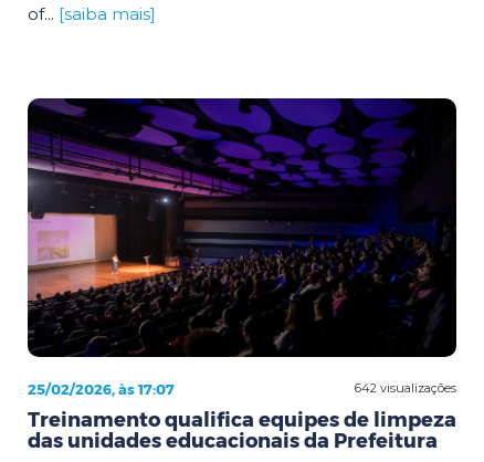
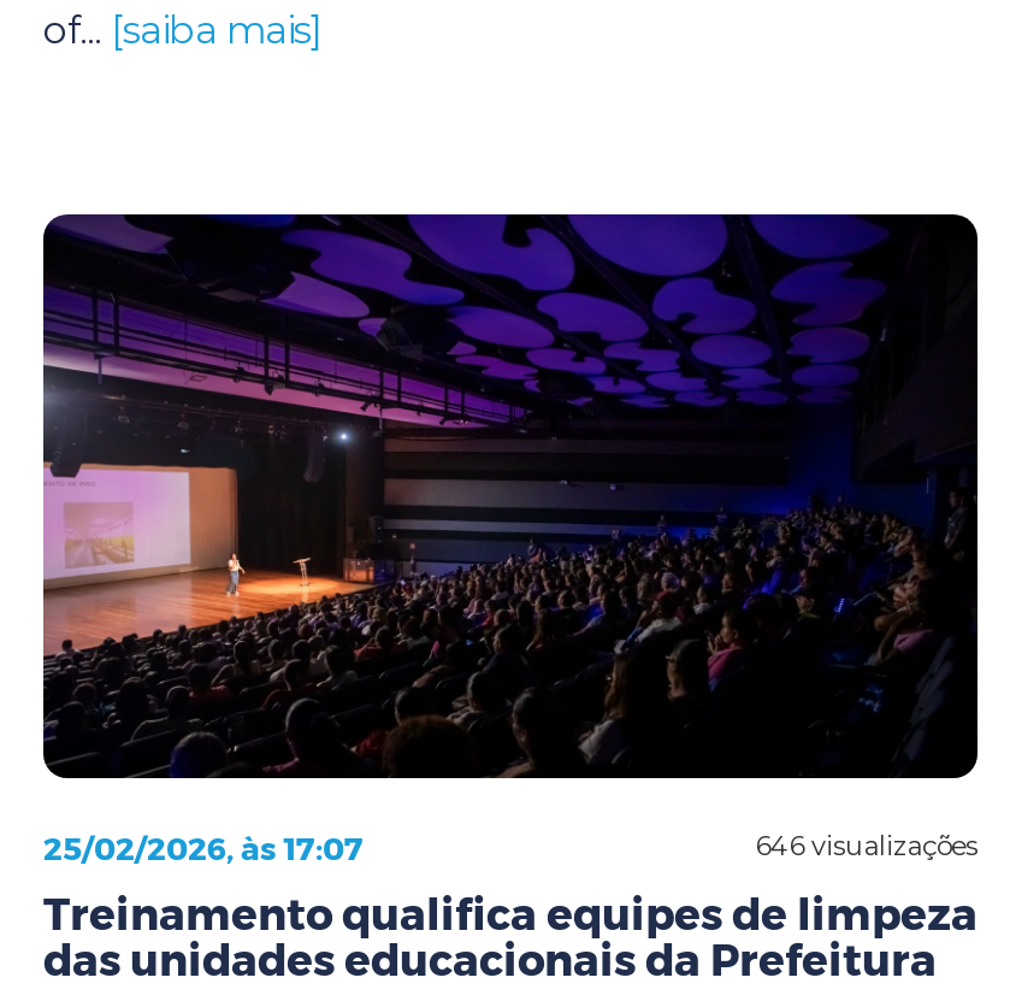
[355,380,456,396] 642 visualizações -> [756,829,977,862] 646 visualizações

